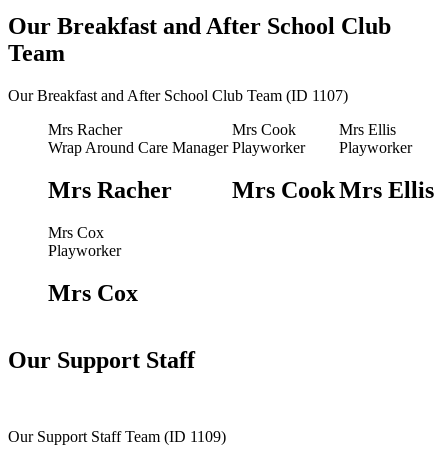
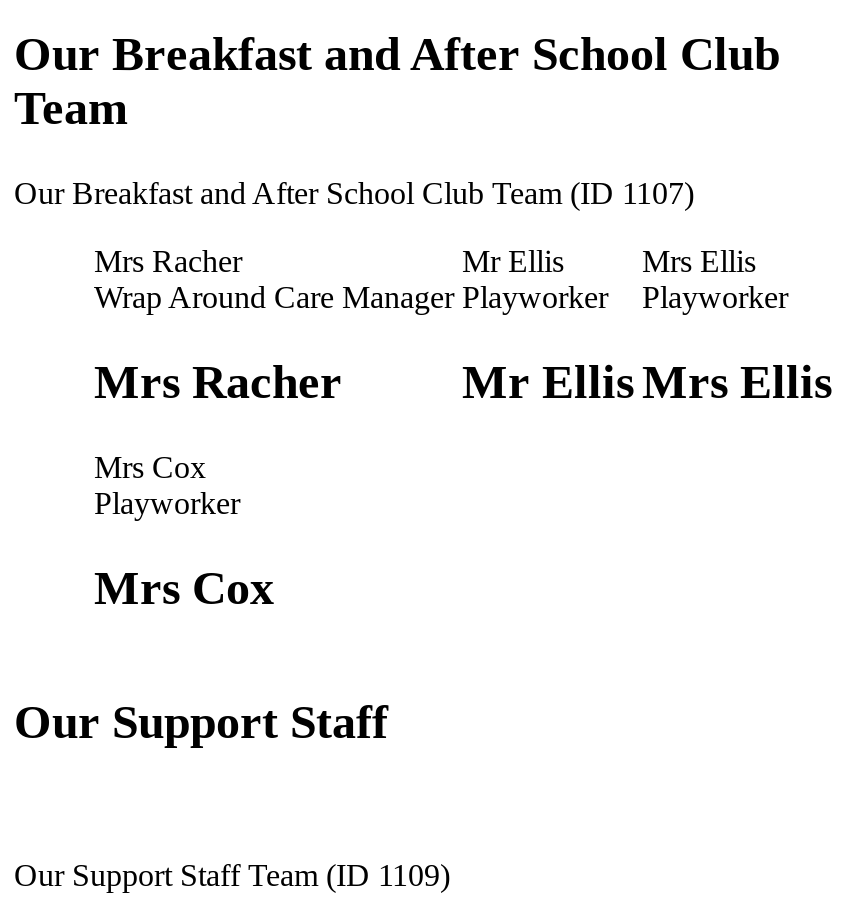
[232,121,296,138] Mrs Cook -> [462,244,564,278] Mr Ellis
[232,177,335,203] Mrs Cook -> [462,356,634,408] Mr Ellis

